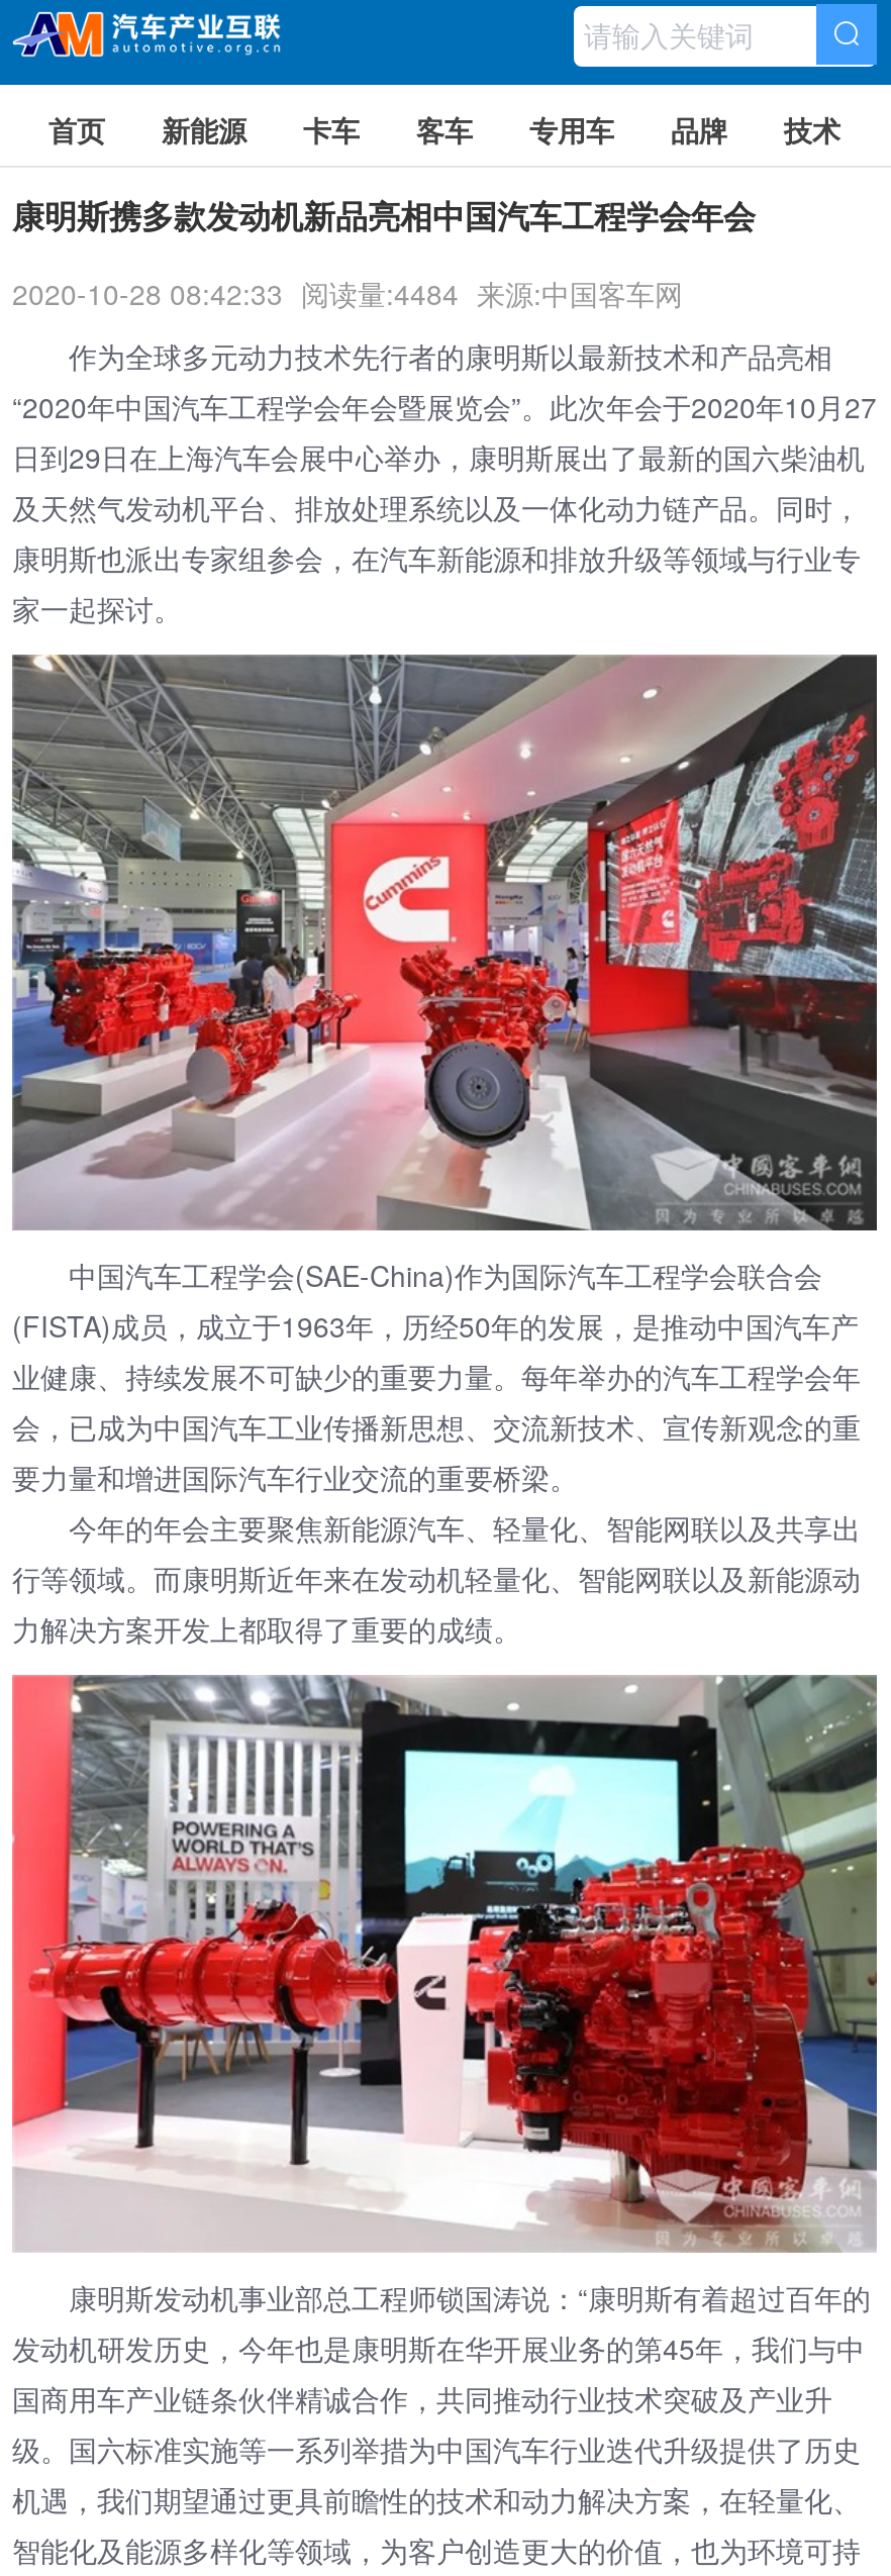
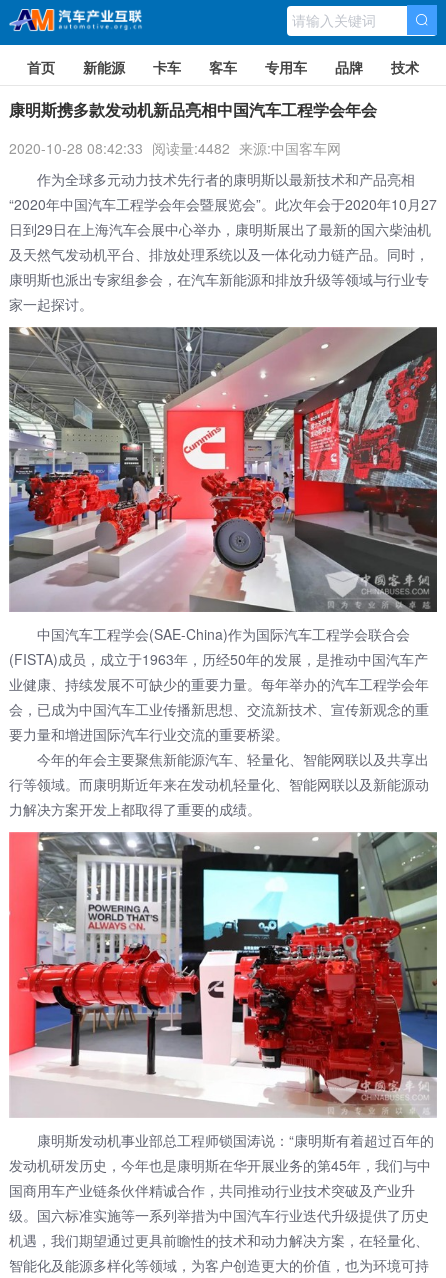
[12,273,683,313] 2020-10-28 08:42:33 阅读量:4484 来源:中国客车网 -> [9,138,341,158] 2020-10-28 08:42:33 阅读量:4482 来源:中国客车网

